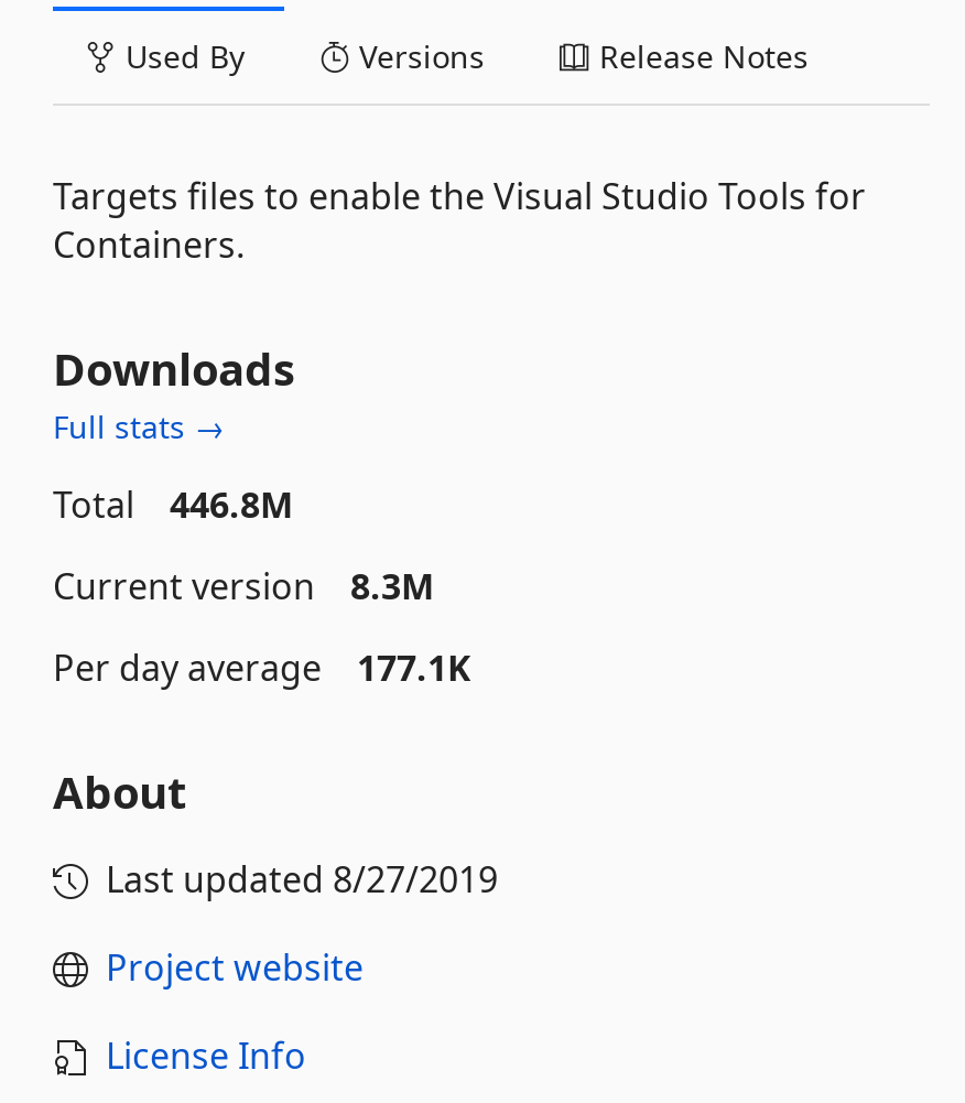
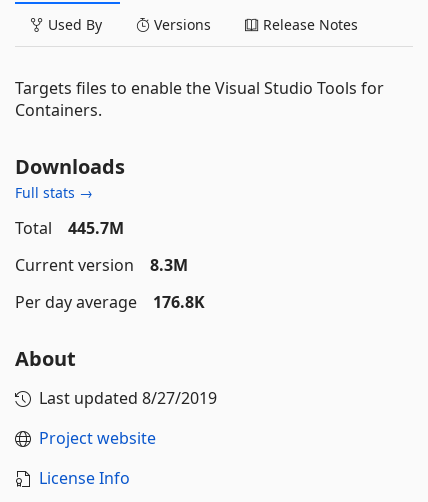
[53,480,293,528] Total 446.8M -> [15,217,124,239] Total 445.7M
[53,643,471,691] Per day average 177.1K -> [15,291,205,313] Per day average 176.8K

